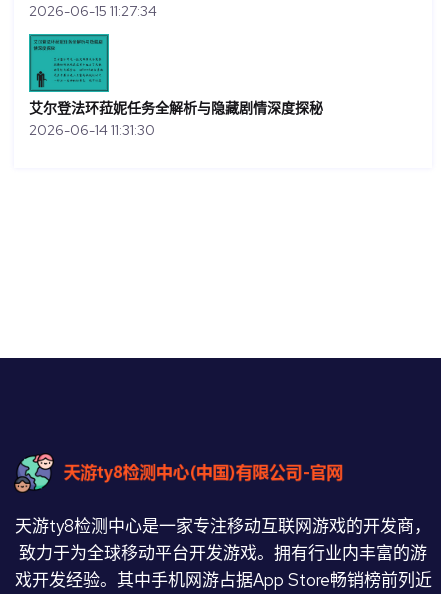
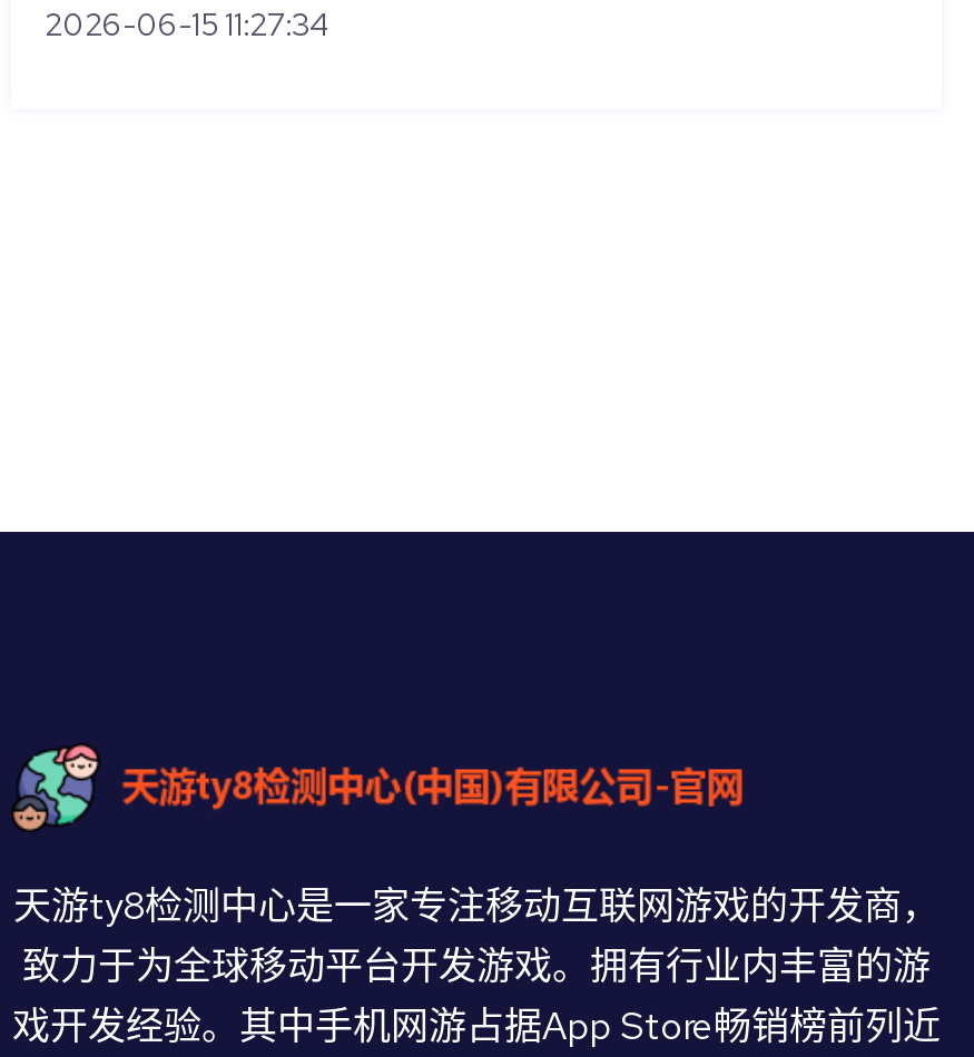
[28,33,323,139] [image] | 艾尔登法环菈妮任务全解析与隐藏剧情深度探秘 | 2026-06-14 11:31:30 -> none

